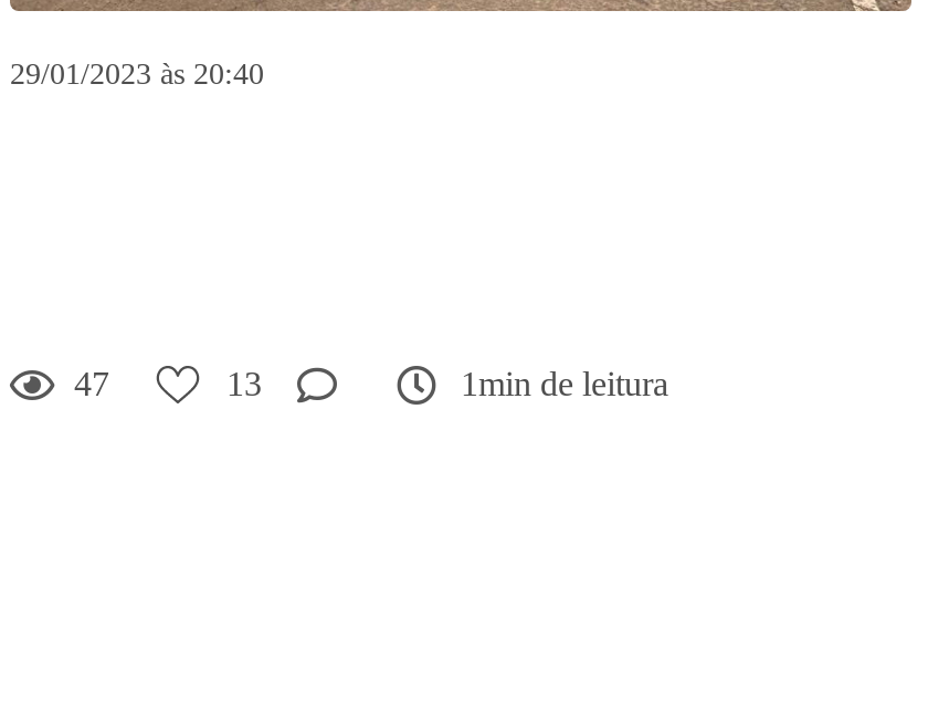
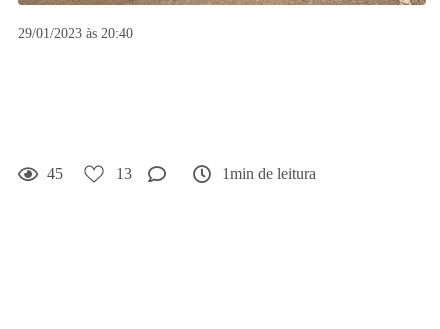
[74,365,109,402] 47 -> [47,165,63,182] 45

